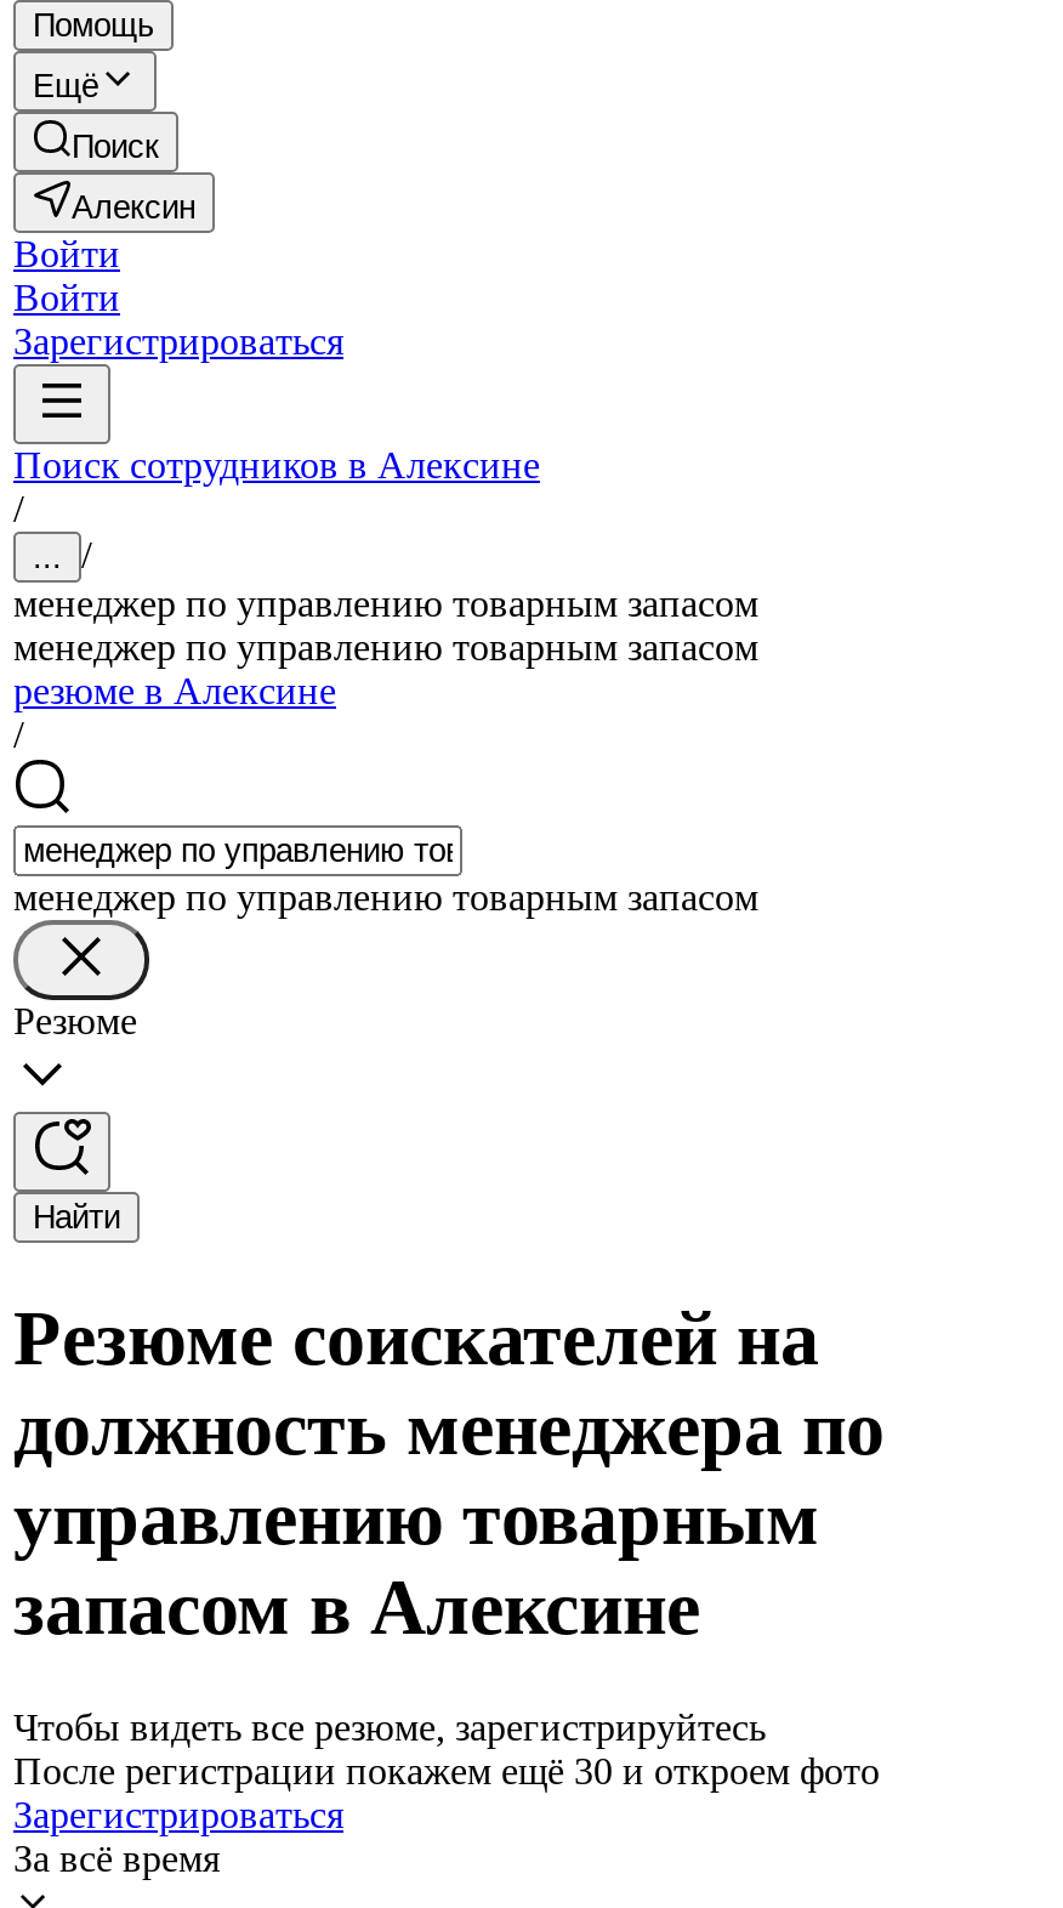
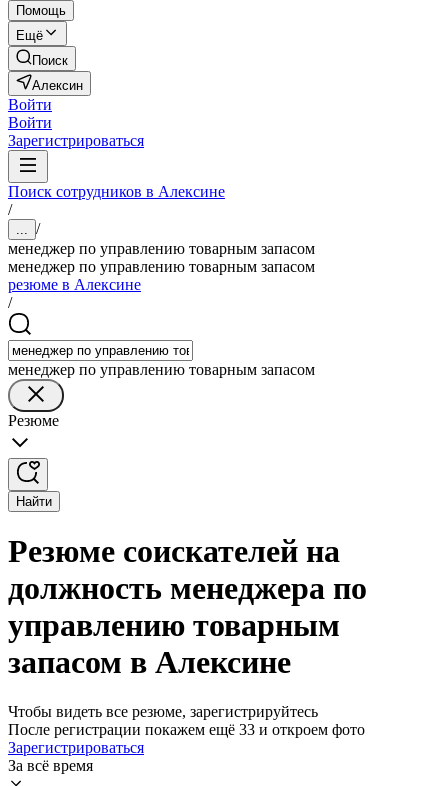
[13,1750,880,1791] После регистрации покажем ещё 30 и откроем фото -> [8,721,365,738] После регистрации покажем ещё 33 и откроем фото

